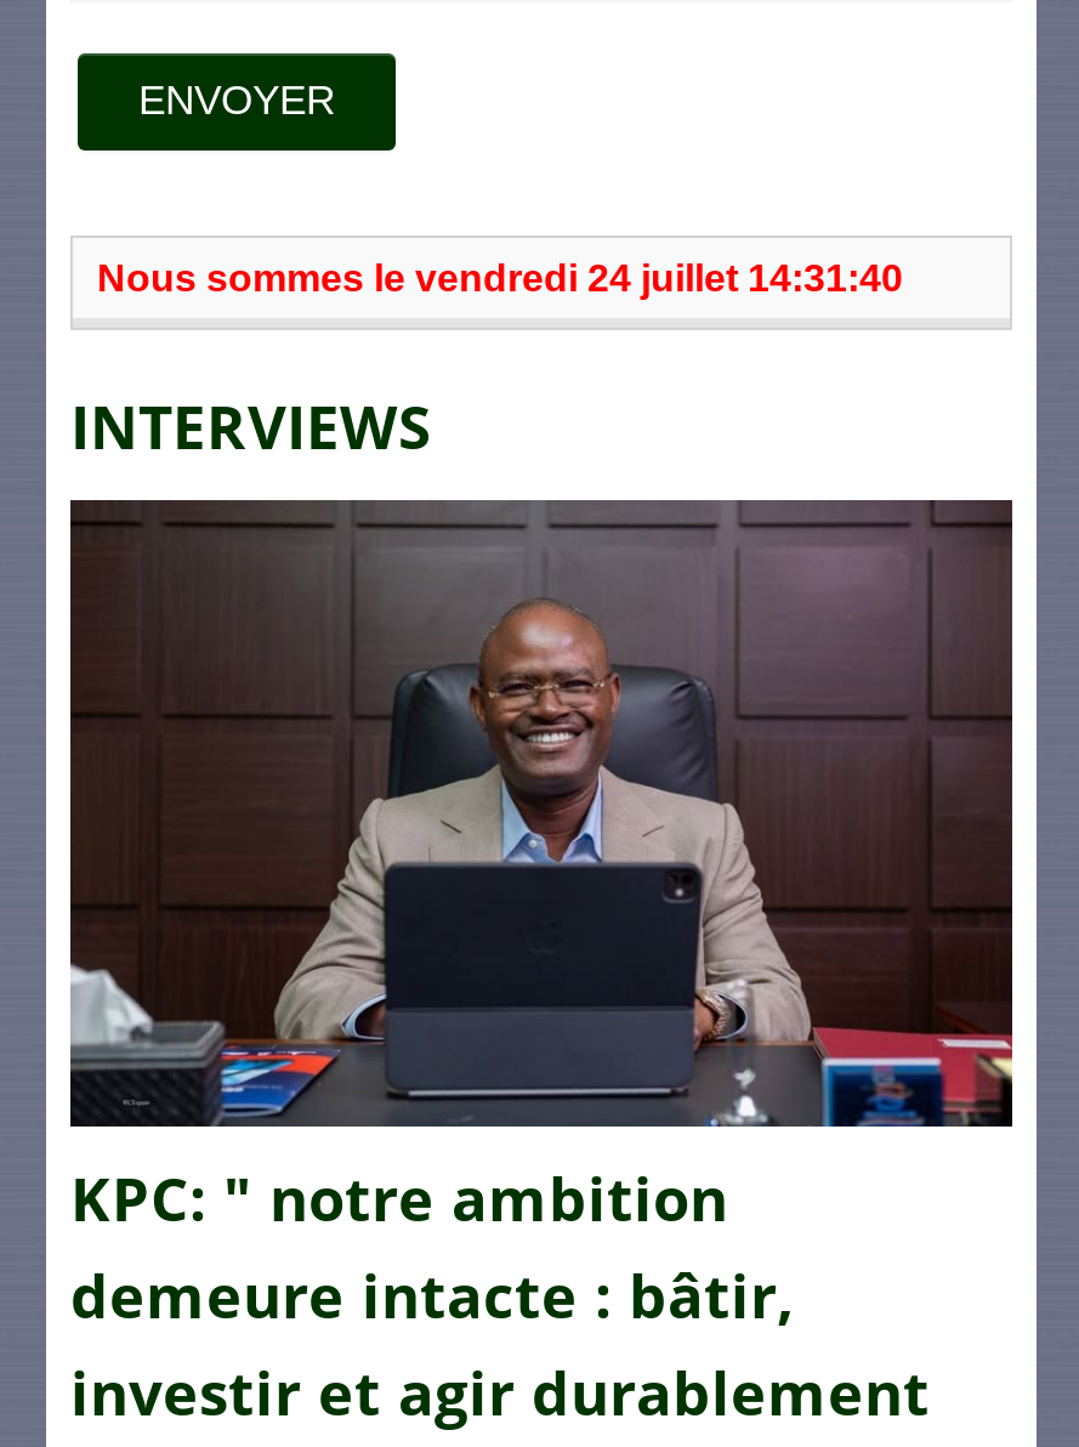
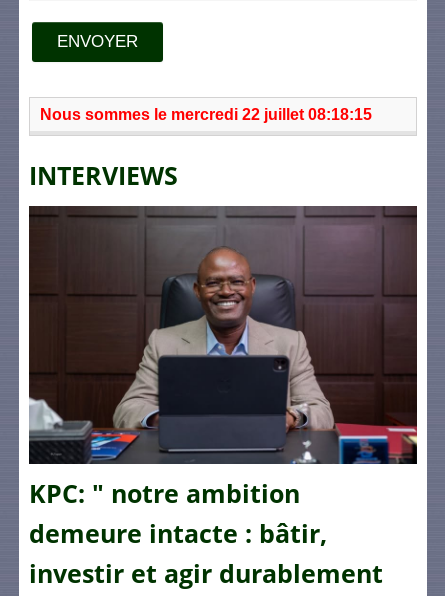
[97,256,903,297] Nous sommes le vendredi 24 juillet 14:31:40 -> [40,105,372,122] Nous sommes le mercredi 22 juillet 08:18:15

